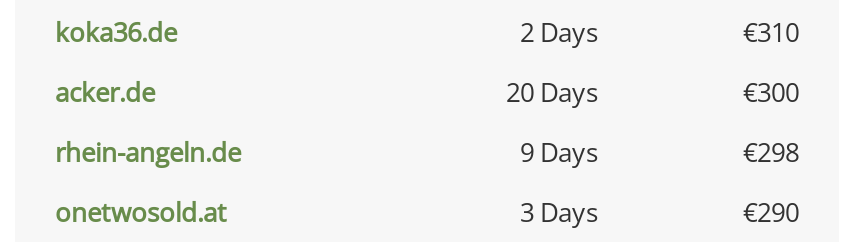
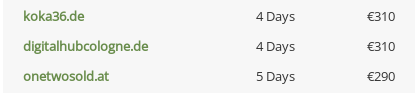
[520,14,598,50] 2 Days -> [255,7,294,25] 4 Days
[55,74,799,170] acker.de | 20 Days | €300 | rhein-angeln.de | 9 Days | €298 -> [23,37,395,55] digitalhubcologne.de | 4 Days | €310
[520,194,598,230] 3 Days -> [255,67,294,85] 5 Days

